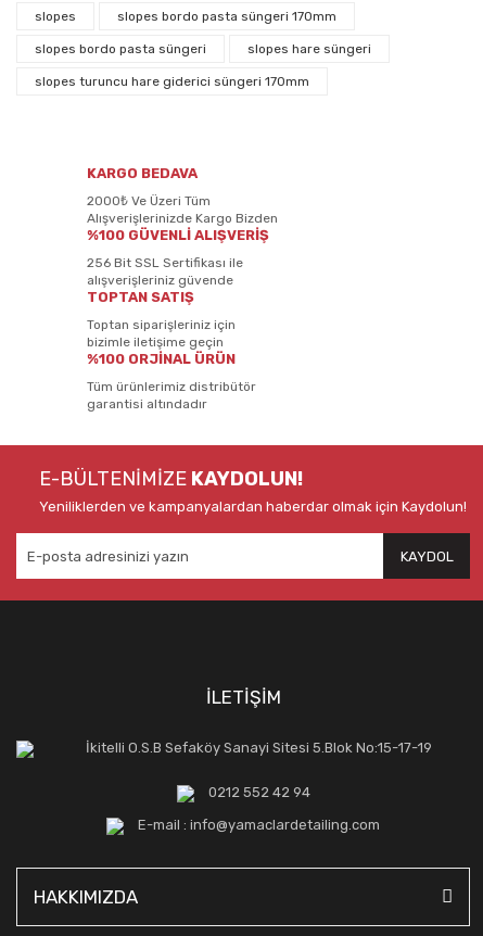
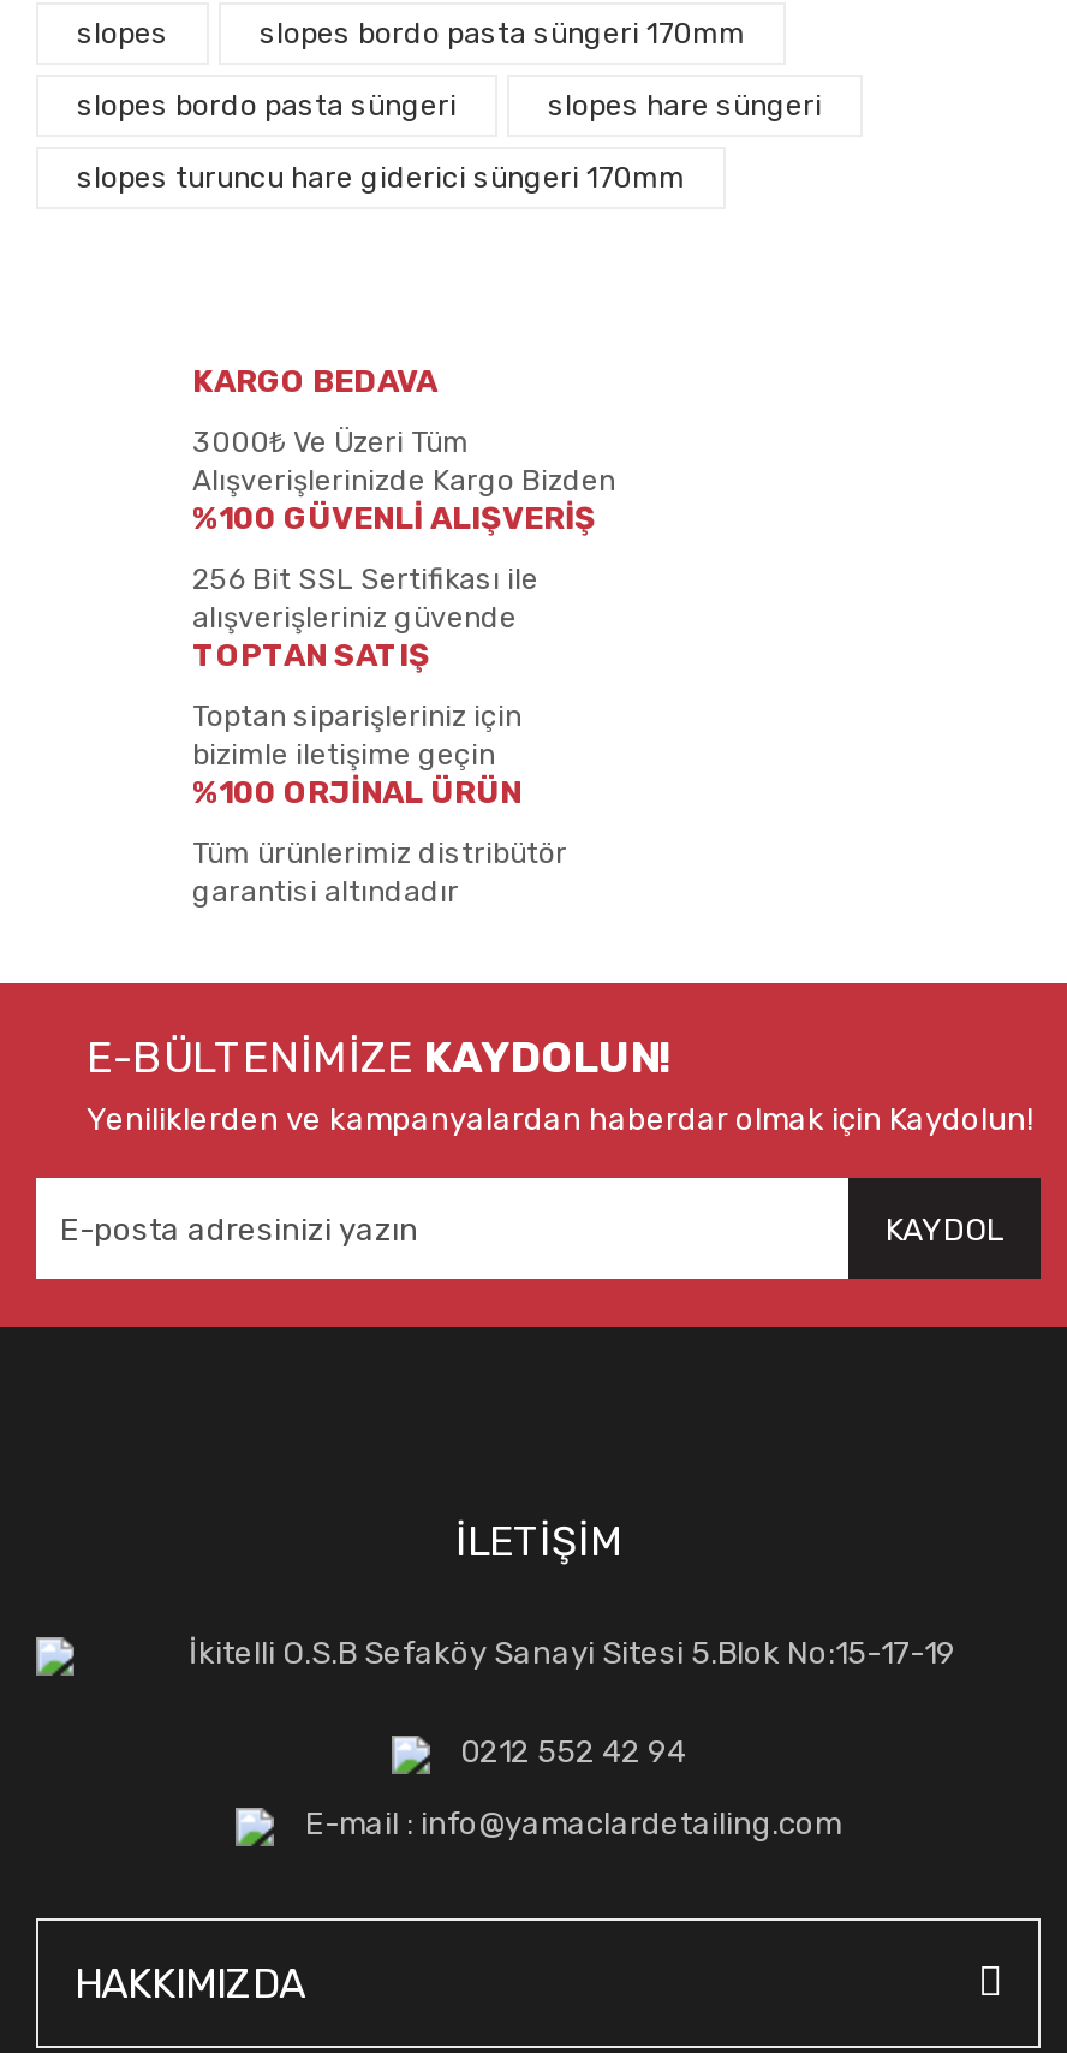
[87,193,211,208] 2000₺ Ve Üzeri Tüm -> [192,426,469,459] 3000₺ Ve Üzeri Tüm

